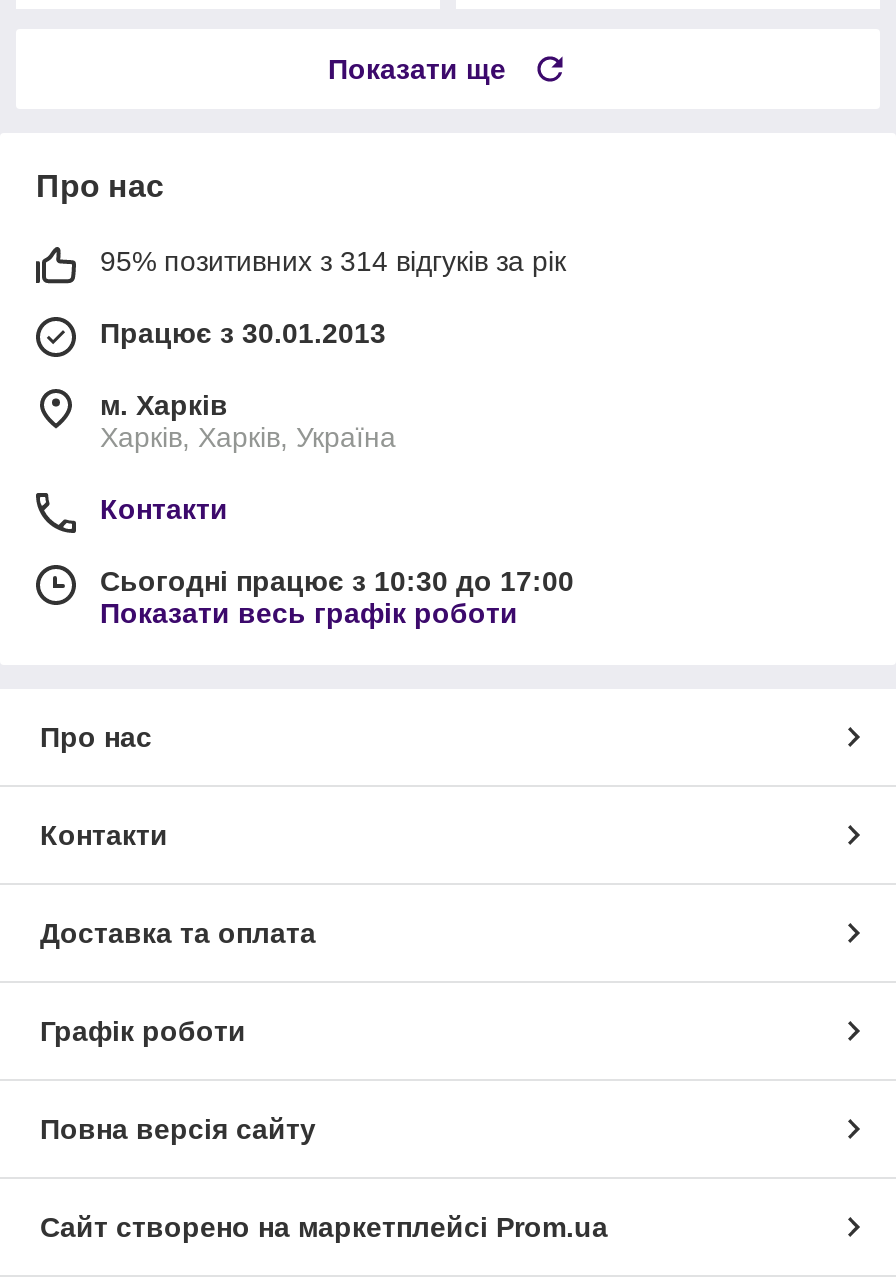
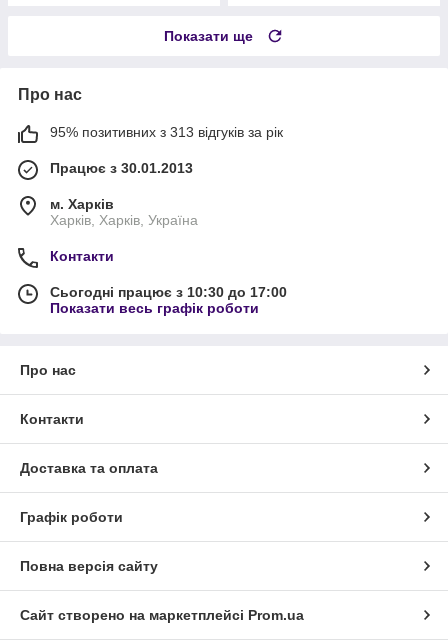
[100,245,566,277] 95% позитивних з 314 відгуків за рік -> [50,124,283,140] 95% позитивних з 313 відгуків за рік

